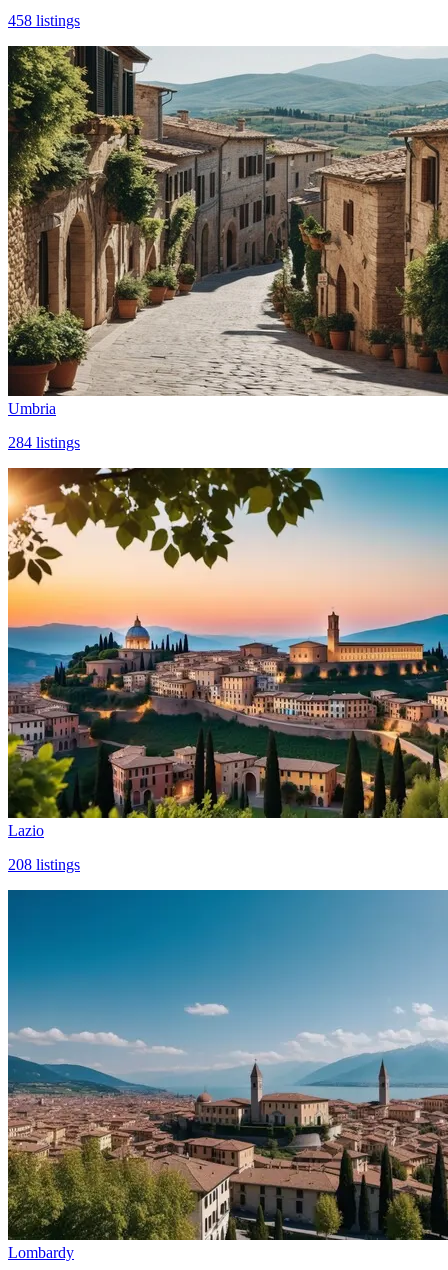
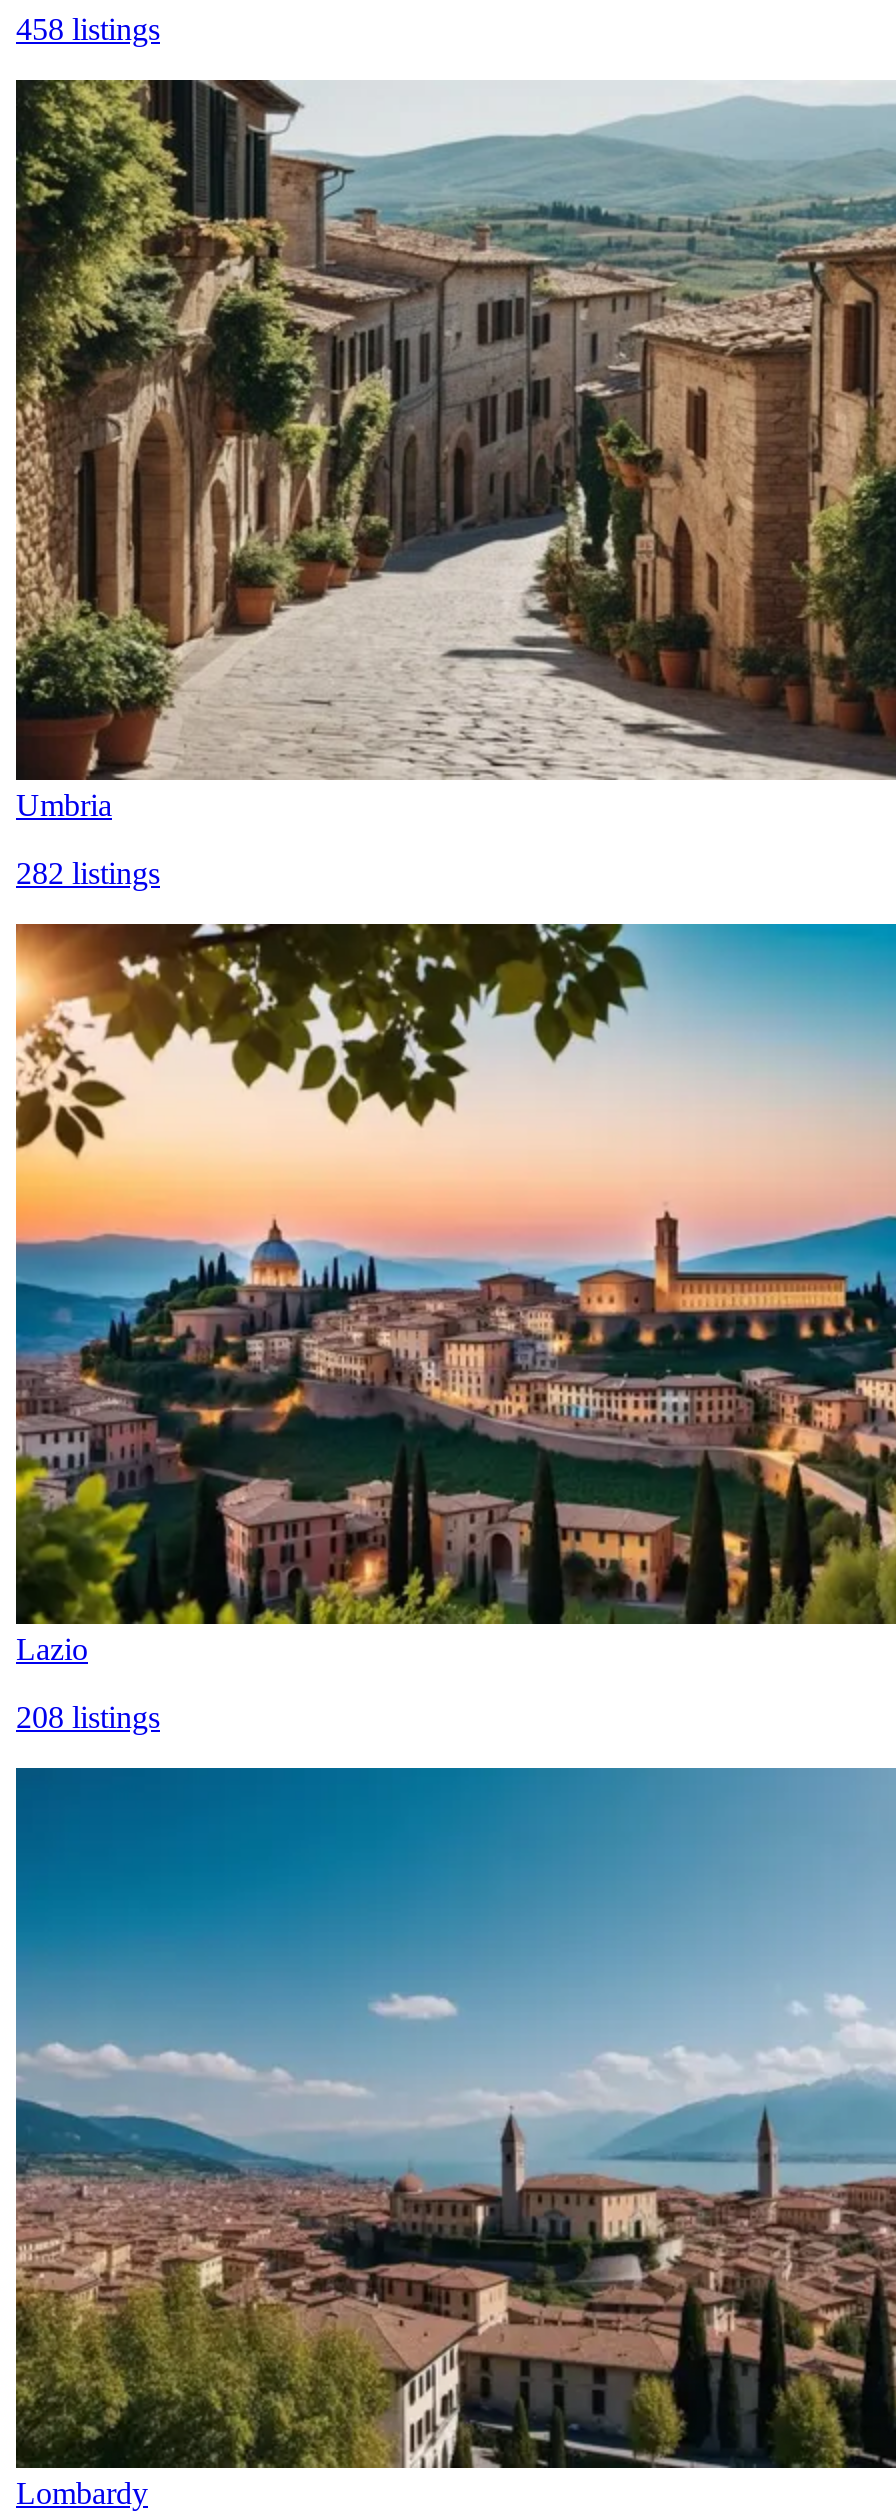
[8,434,80,451] 284 listings -> [16,856,160,890] 282 listings

